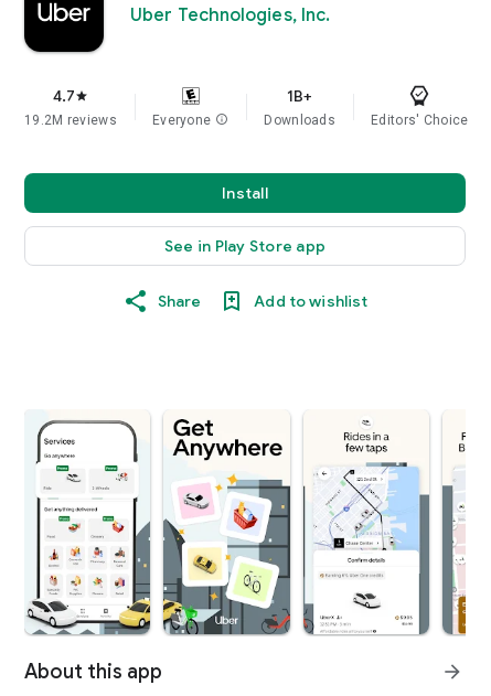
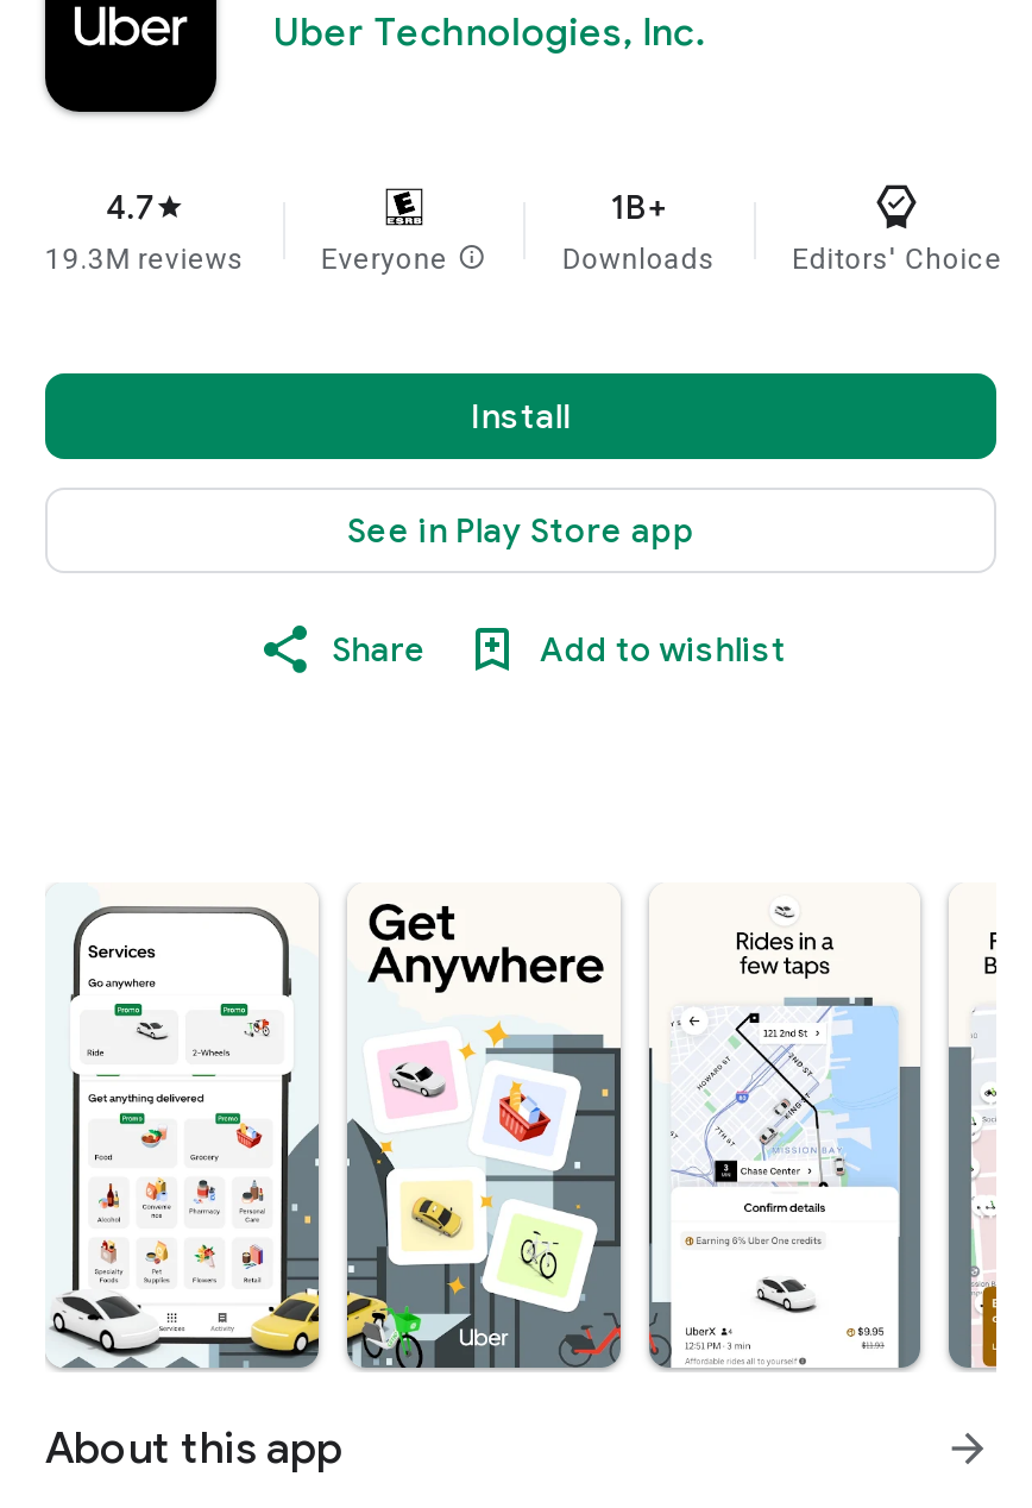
[24,113,117,128] 19.2M reviews -> [45,243,245,276] 19.3M reviews

